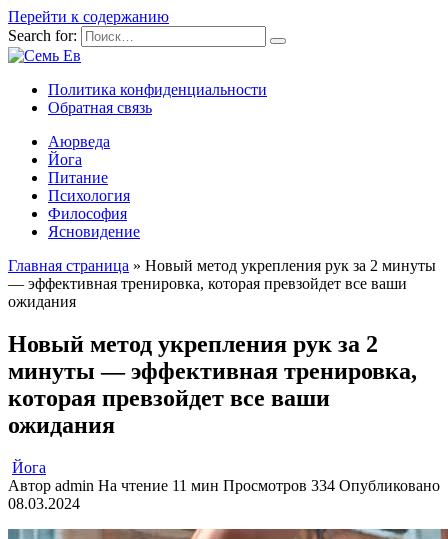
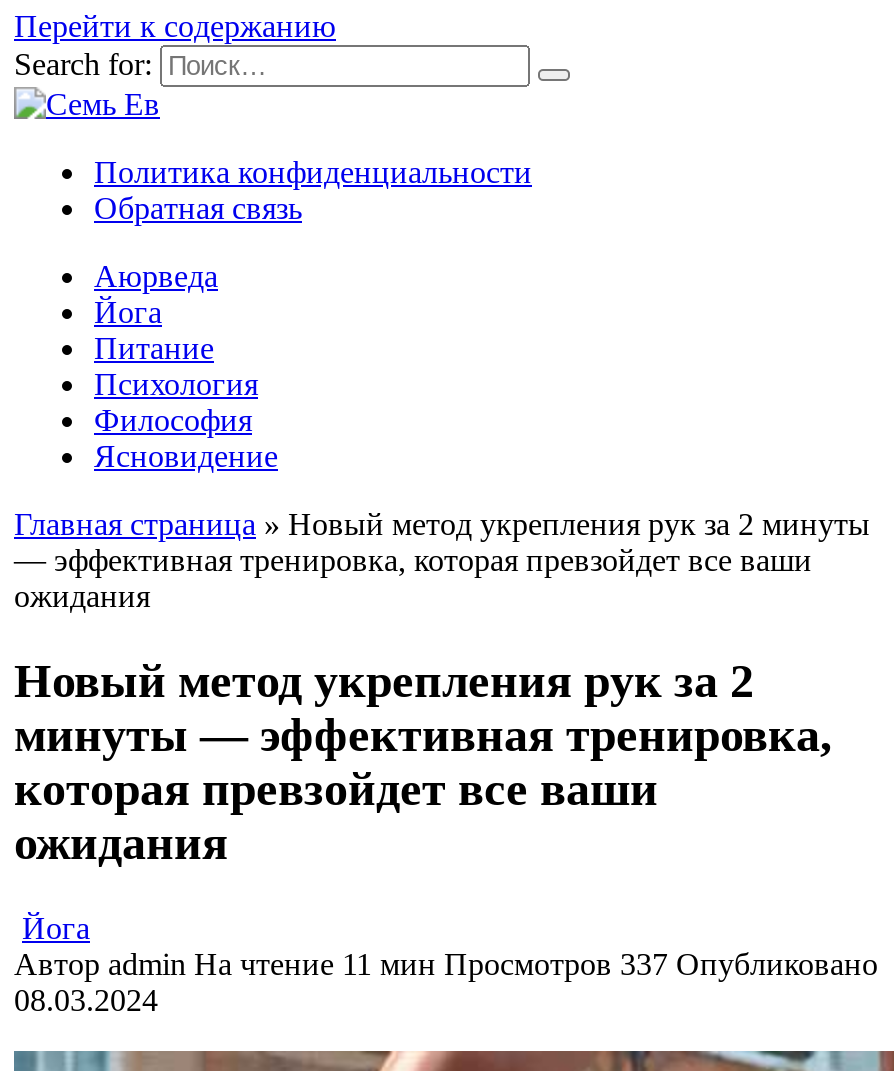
[8,477,440,494] Автор admin На чтение 11 мин Просмотров 334 Опубликовано -> [14,947,878,981] Автор admin На чтение 11 мин Просмотров 337 Опубликовано

